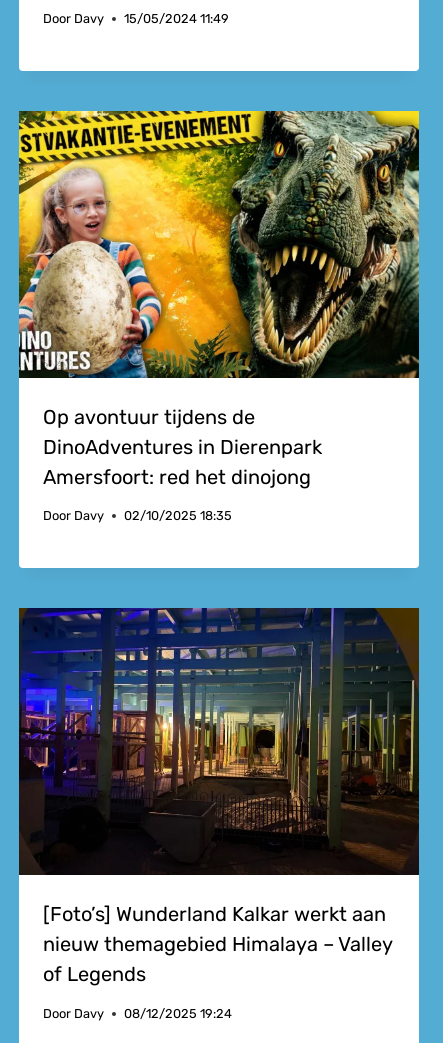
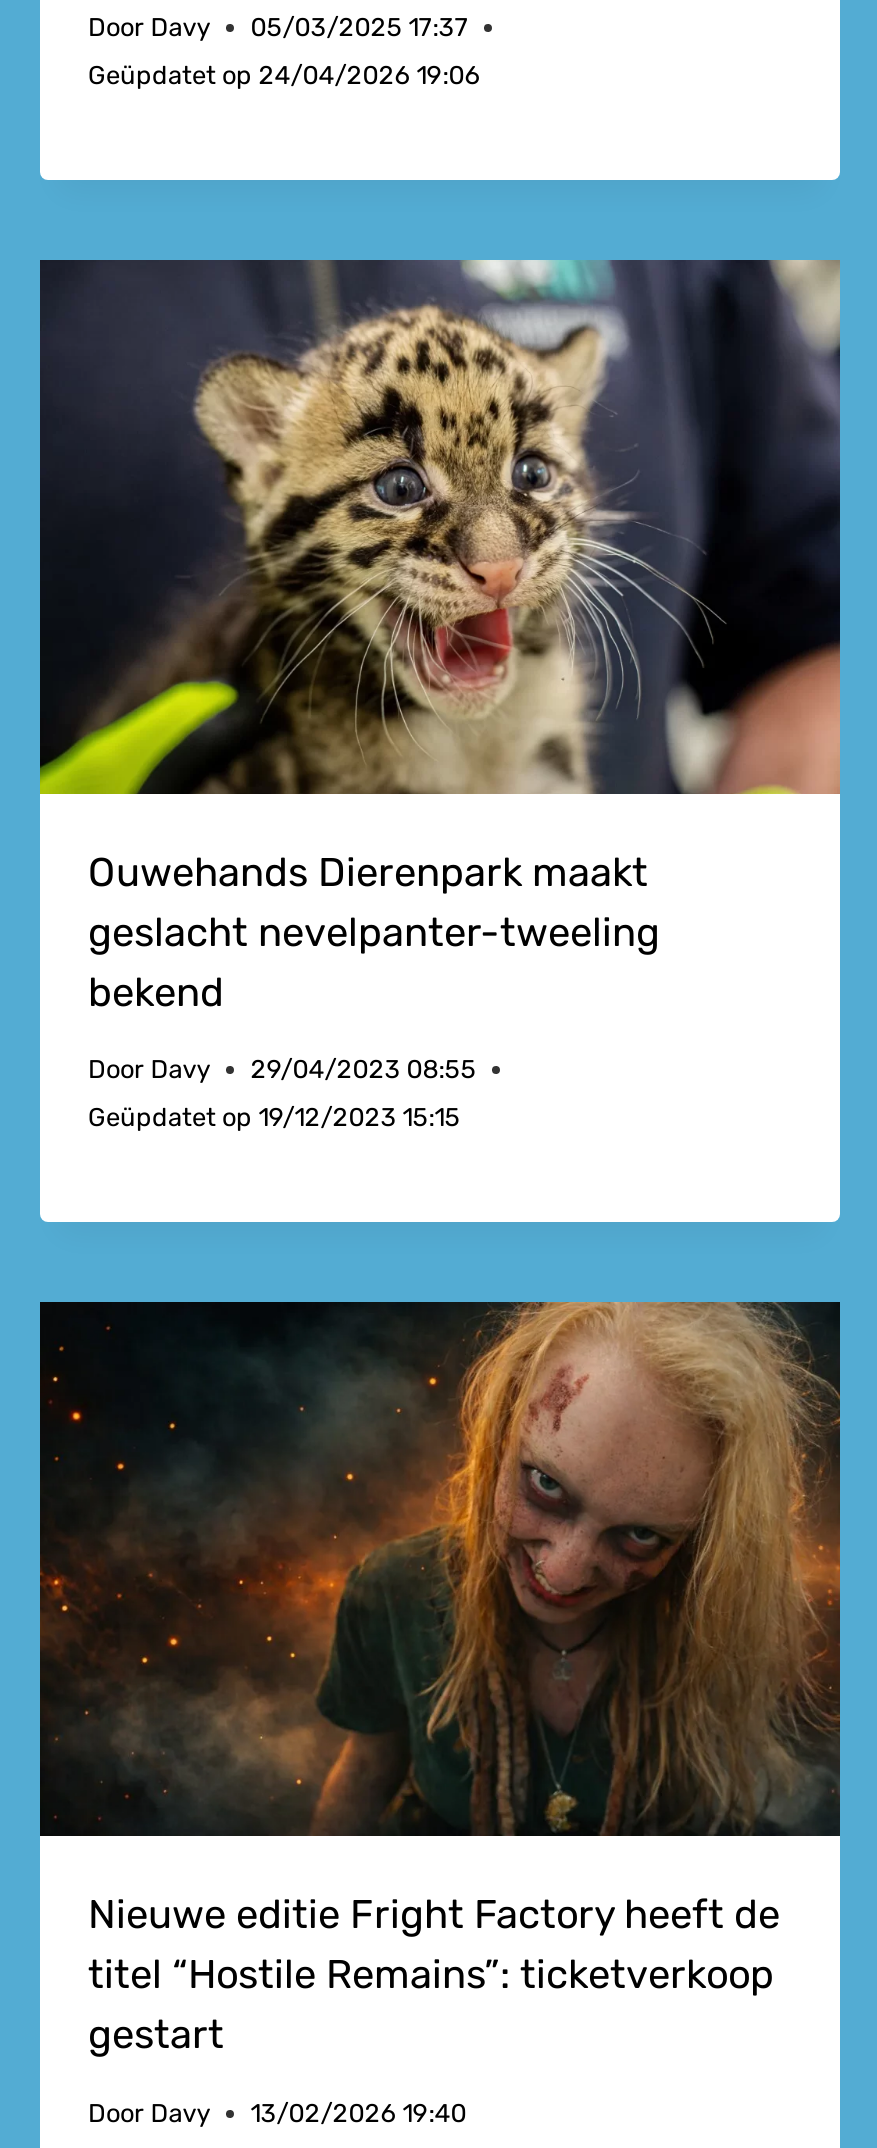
[124,11,229,26] 15/05/2024 11:49 -> [88,12,480,90] 05/03/2025 17:37 | Geüpdatet op 24/04/2026 19:06
[18,110,420,488] [image] | Op avontuur tijdens de | DinoAdventures in Dierenpark | Amersfoort: red het dinojong -> [38,258,842,1015] [image] | Ouwehands Dierenpark maakt | geslacht nevelpanter-tweeling | bekend
[124,508,232,523] 02/10/2025 18:35 -> [88,1055,476,1133] 29/04/2023 08:55 | Geüpdatet op 19/12/2023 15:15
[19,607,419,986] [image] | [Foto’s] Wunderland Kalkar werkt aan | nieuw themagebied Himalaya – Valley | of Legends -> [40,1300,842,2058] [image] | Nieuwe editie Fright Factory heeft de | titel “Hostile Remains”: ticketverkoop | gestart
[43,1006,232,1021] Door Davy 08/12/2025 19:24 -> [88,2098,466,2128] Door Davy 13/02/2026 19:40

